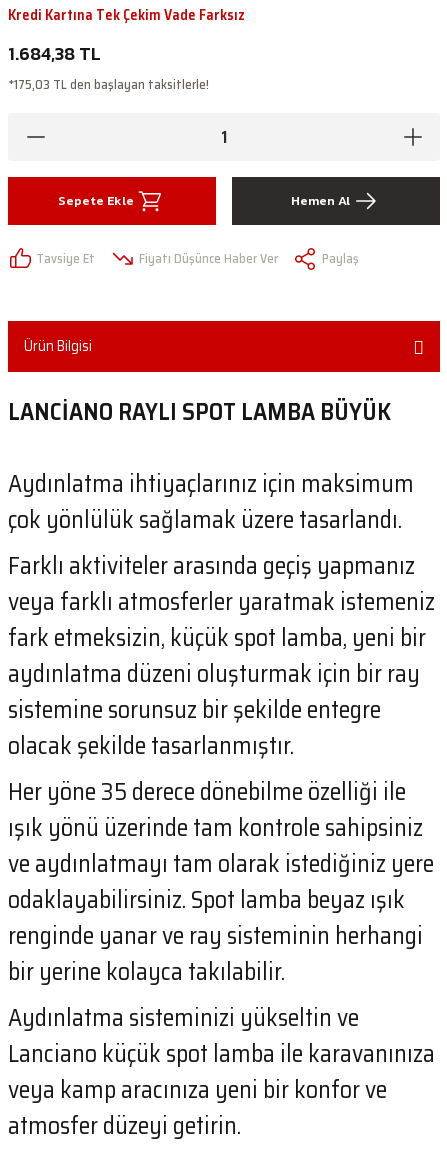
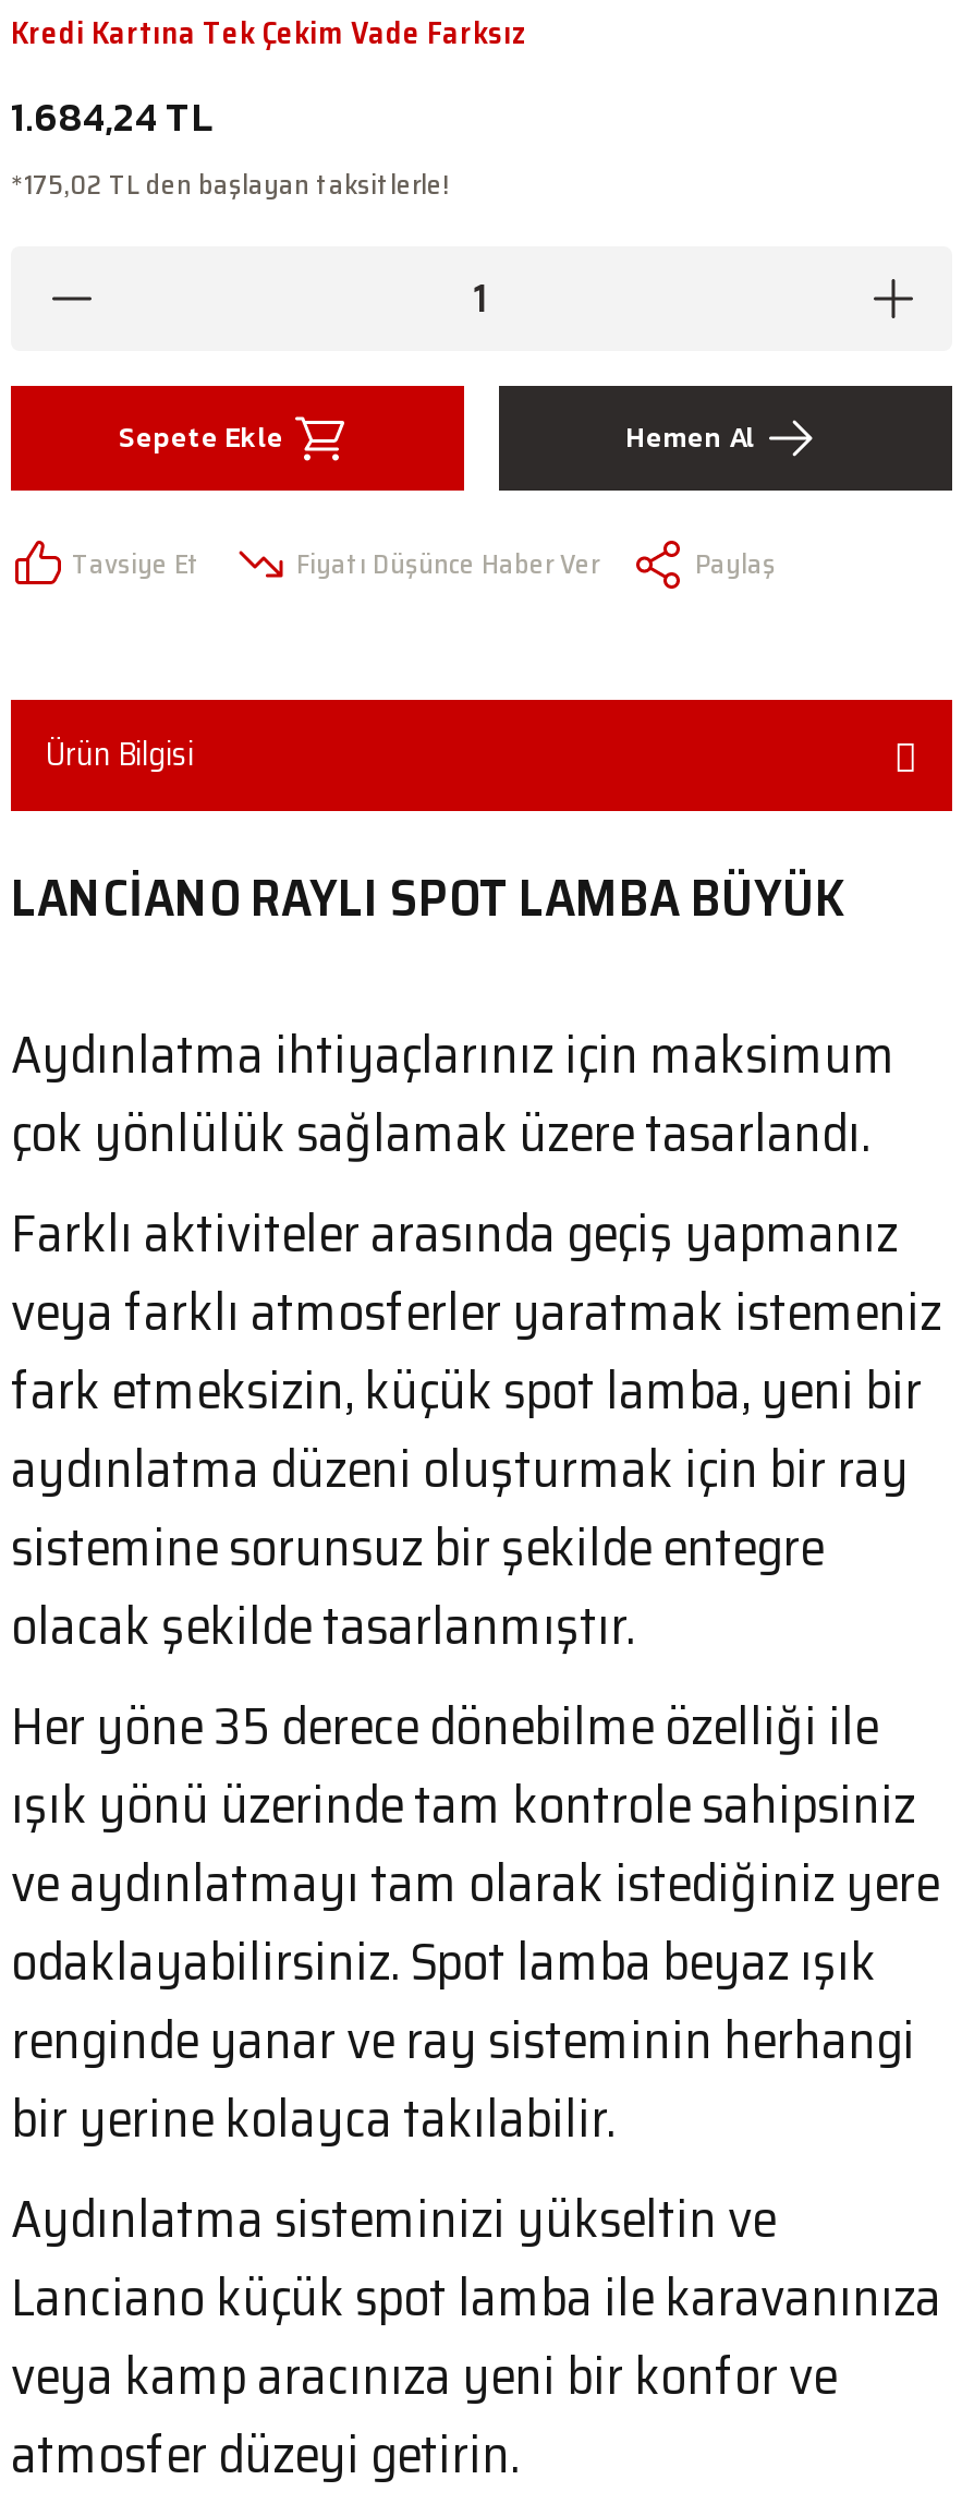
[8,40,101,67] 1.684,38 TL -> [11,87,214,146] 1.684,24 TL
[8,74,209,95] *175,03 TL den başlayan taksitlerle! -> [11,161,449,207] *175,02 TL den başlayan taksitlerle!

